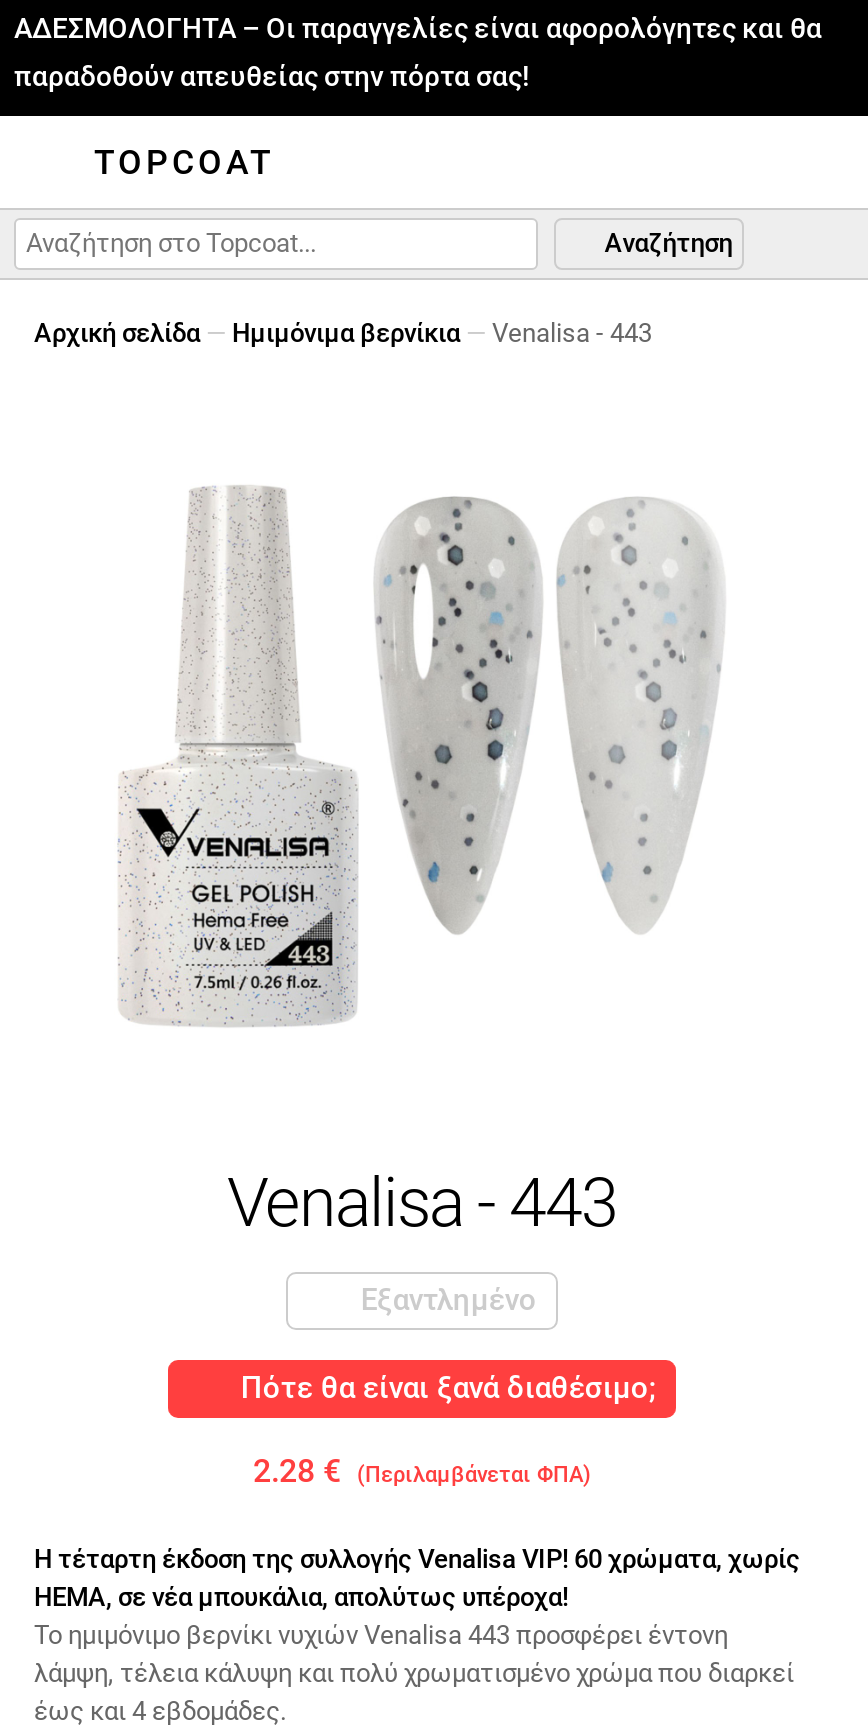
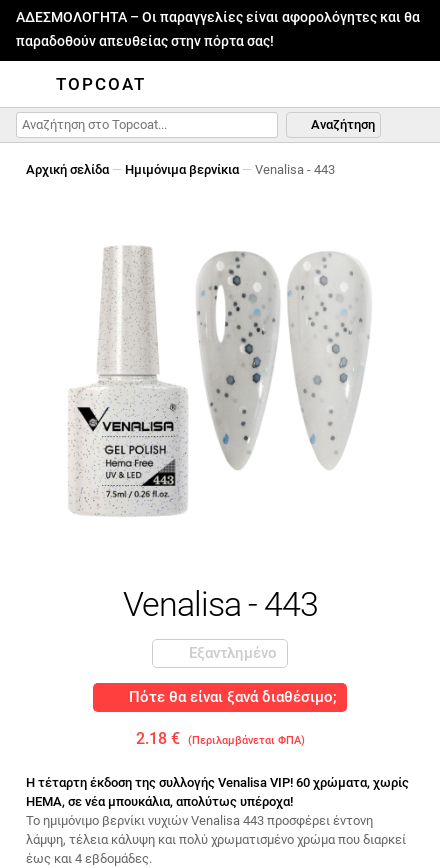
[253,1452,591,1490] 2.28 €(Περιλαμβάνεται ΦΠΑ) -> [135,729,304,748] 2.18 €(Περιλαμβάνεται ΦΠΑ)

